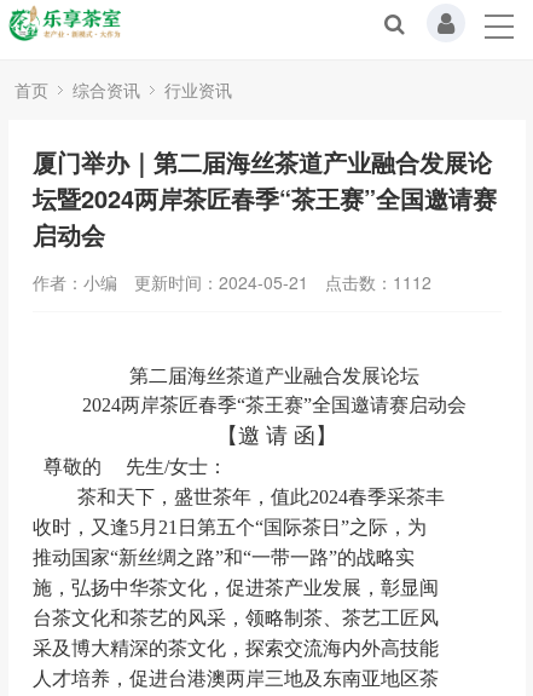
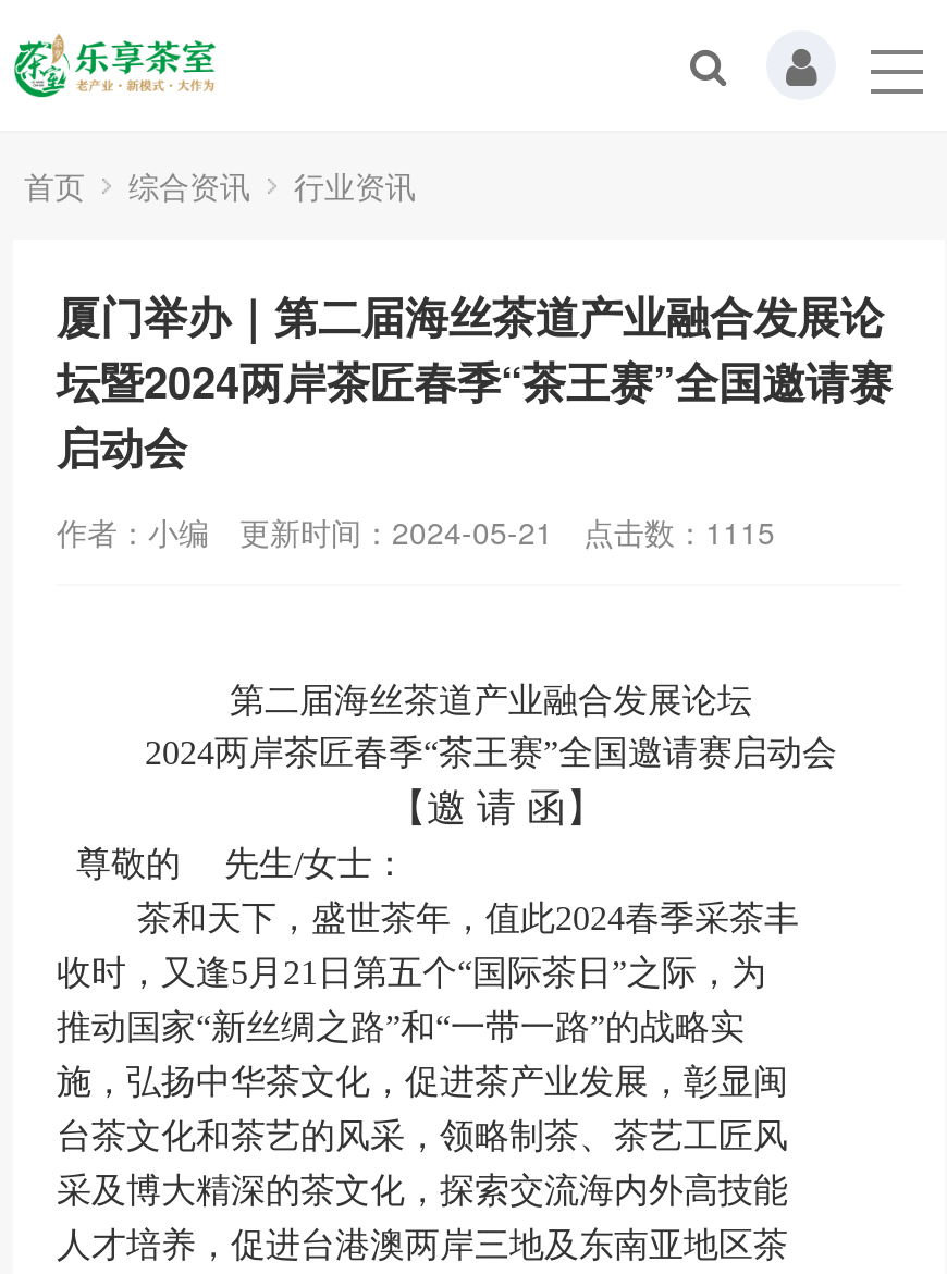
[33,270,431,294] 作者：小编 更新时间：2024-05-21 点击数：1112 -> [57,510,775,553] 作者：小编 更新时间：2024-05-21 点击数：1115

